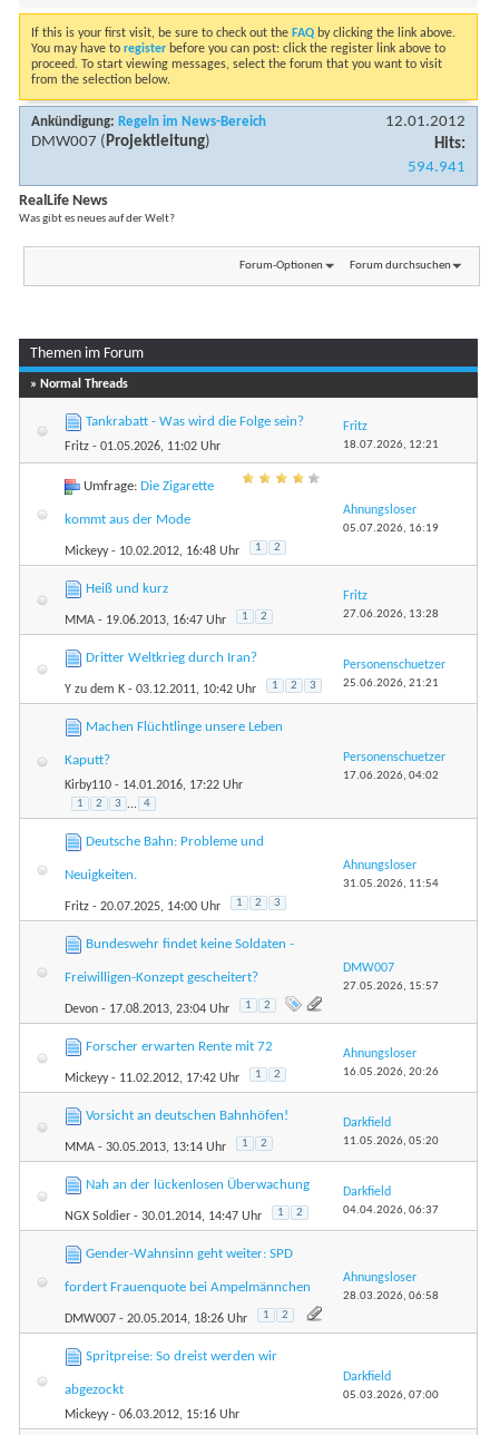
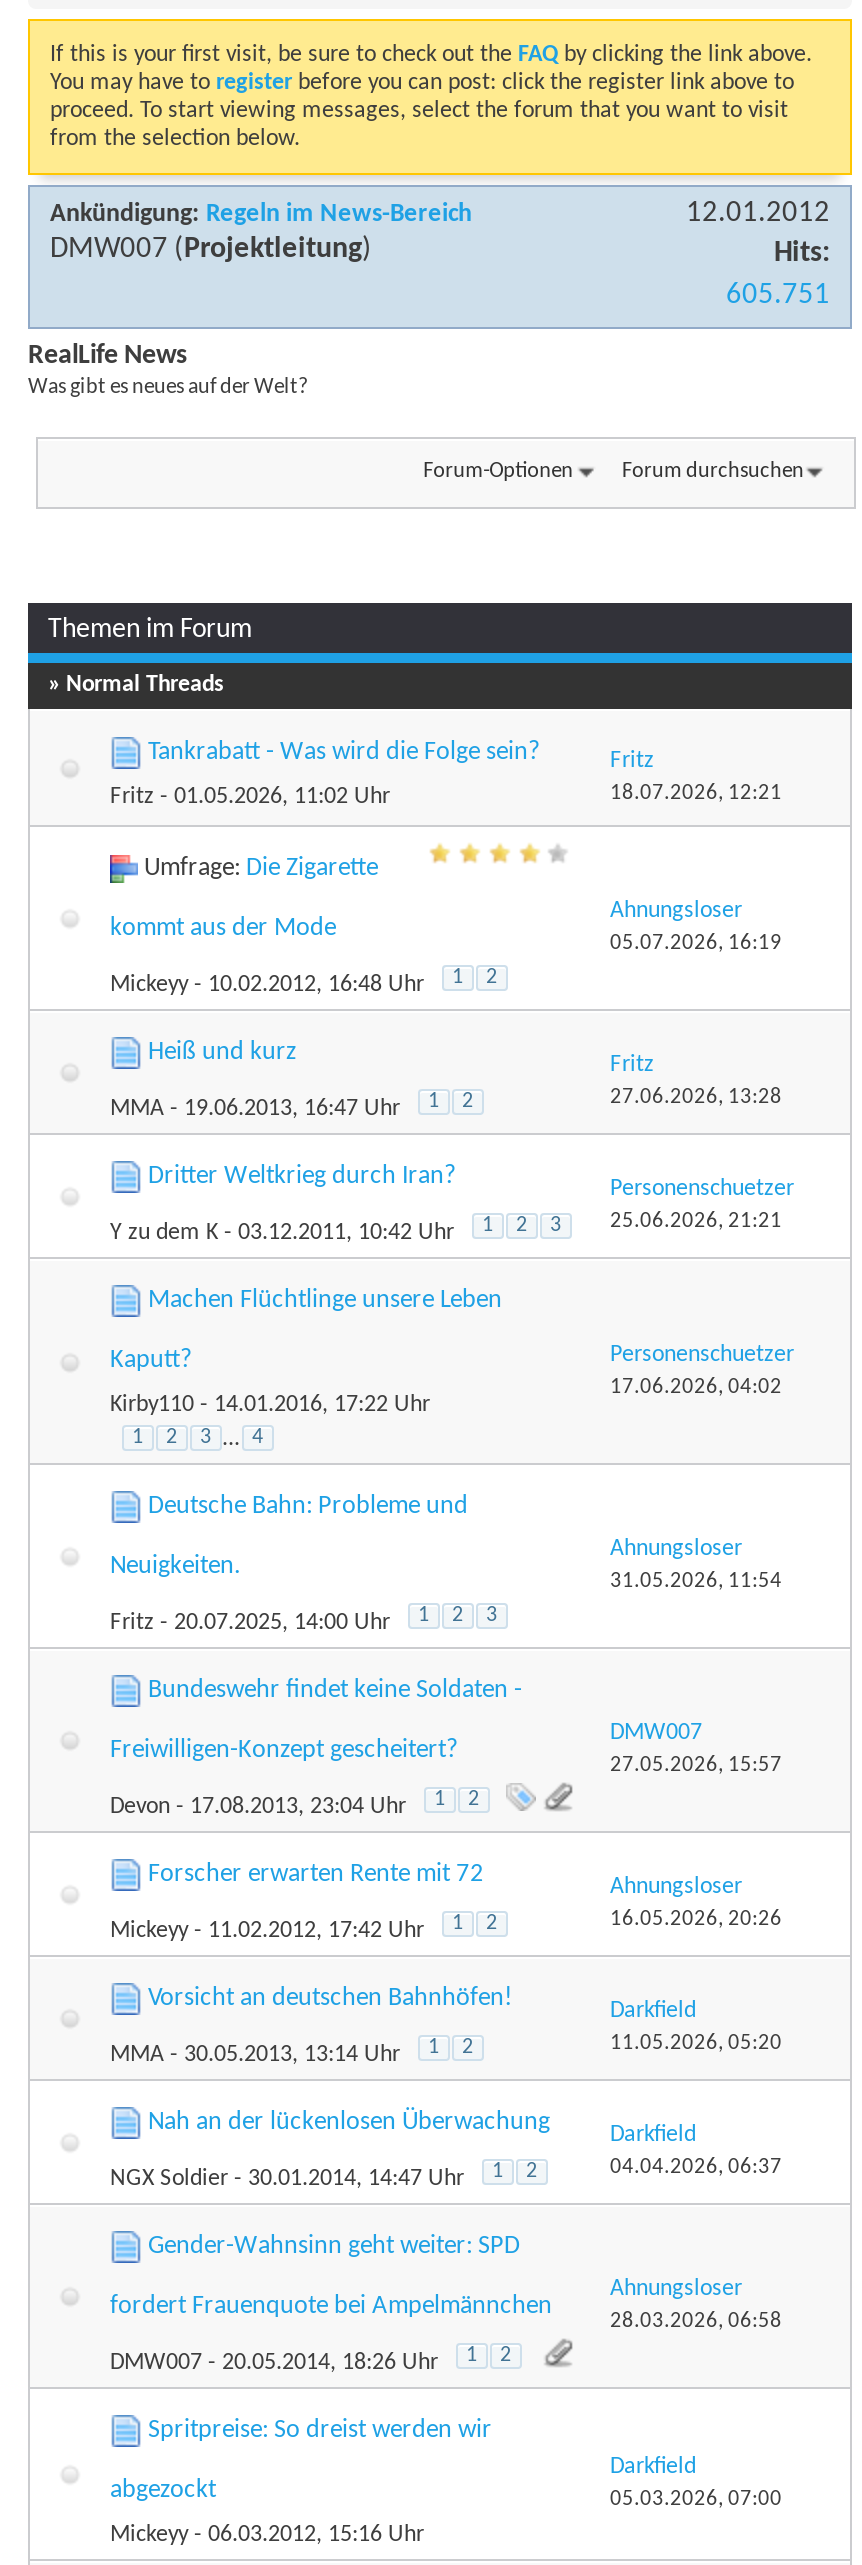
[408,159,465,176] 594.941 -> [726,281,830,311] 605.751

